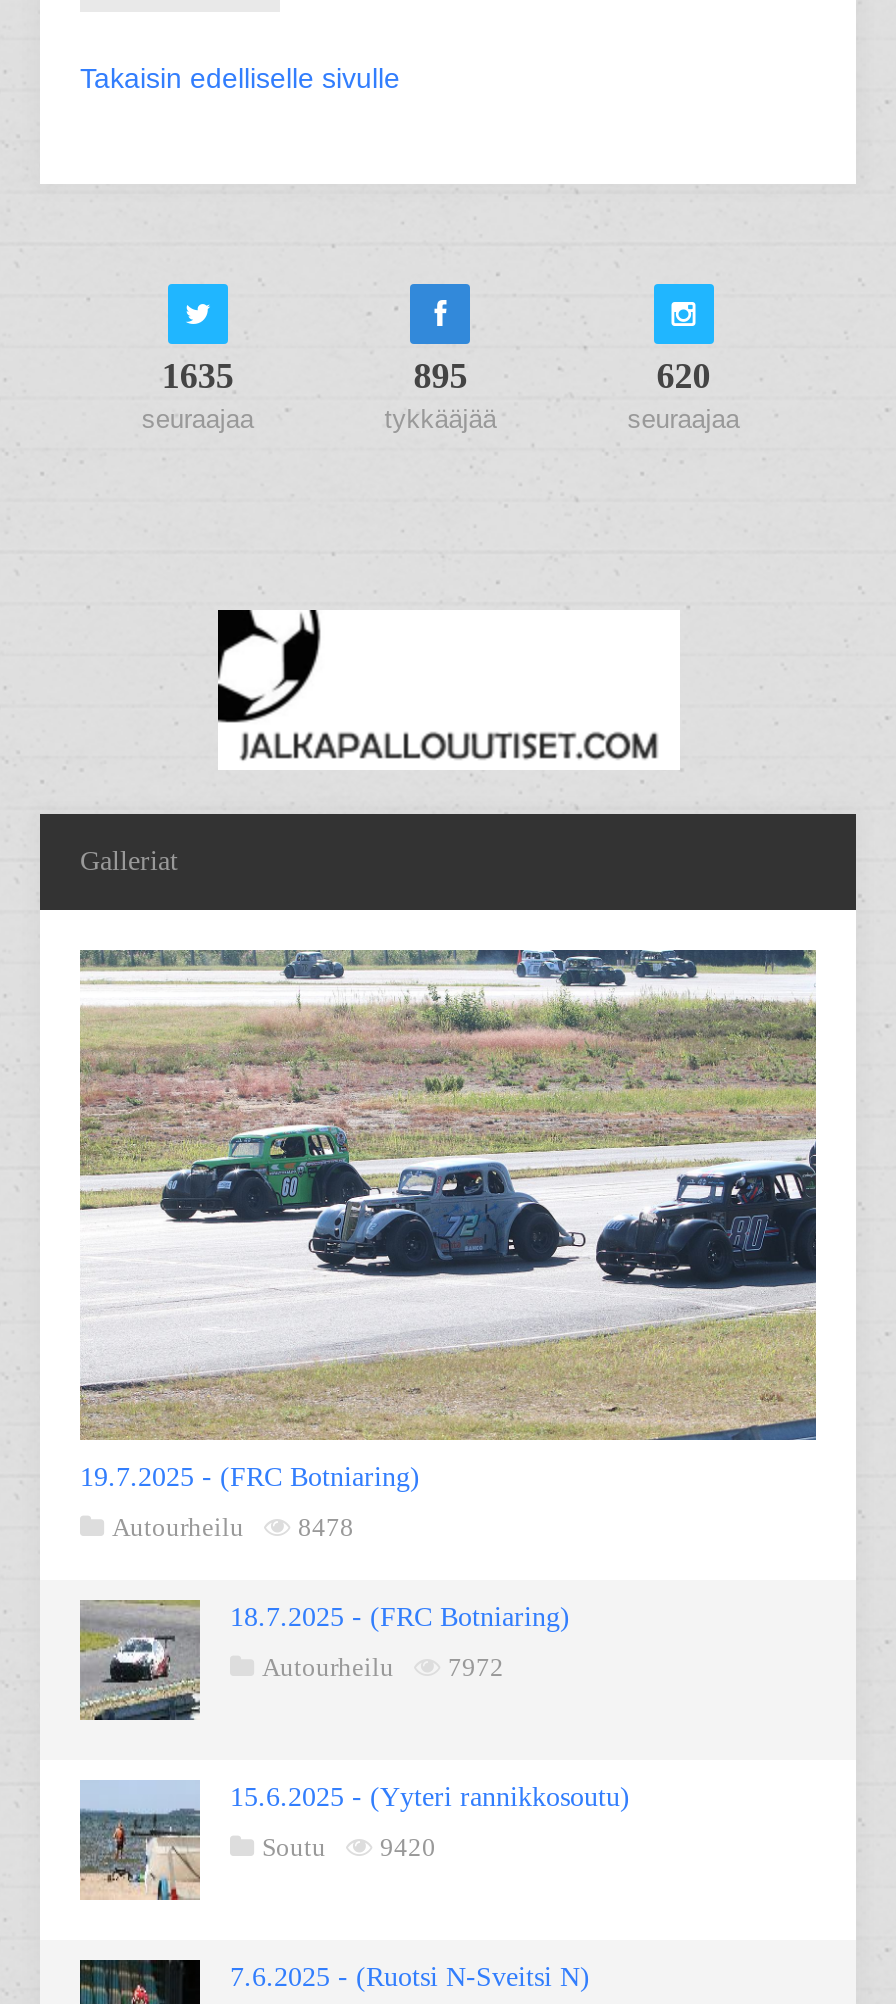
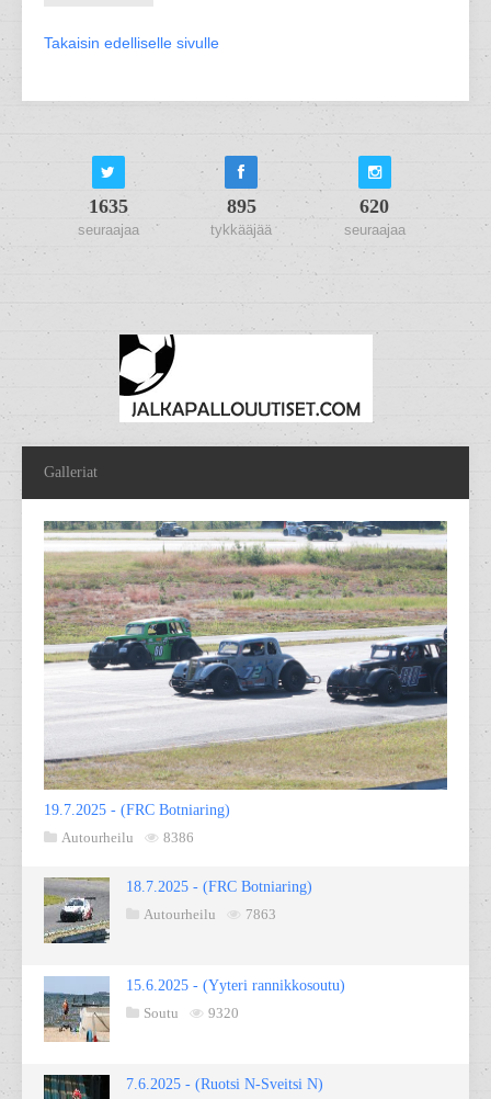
[112,1513,354,1543] Autourheilu 8478 -> [61,830,194,846] Autourheilu 8386
[262,1653,504,1683] Autourheilu 7972 -> [144,906,276,923] Autourheilu 7863
[262,1833,436,1863] Soutu 9420 -> [144,1005,239,1021] Soutu 9320

